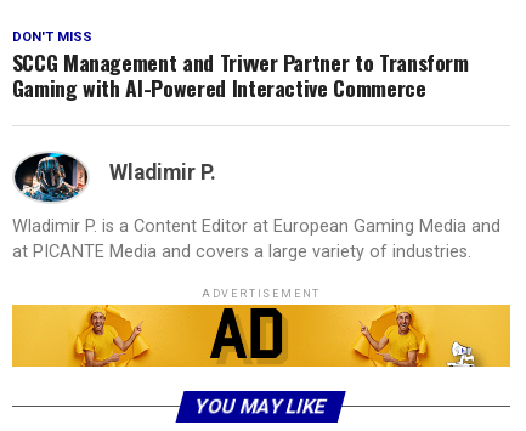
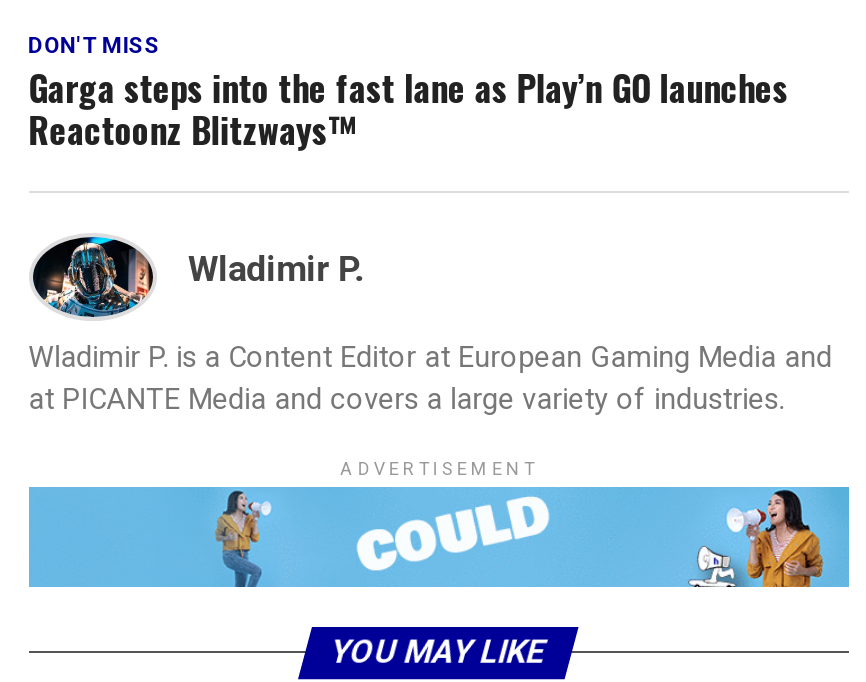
[12,47,469,104] SCCG Management and Trivver Partner to Transform | Gaming with AI-Powered Interactive Commerce -> [28,60,788,154] Garga steps into the fast lane as Play’n GO launches | Reactoonz Blitzways™
[11,304,511,368] [image] -> [27,485,851,589] [image]

